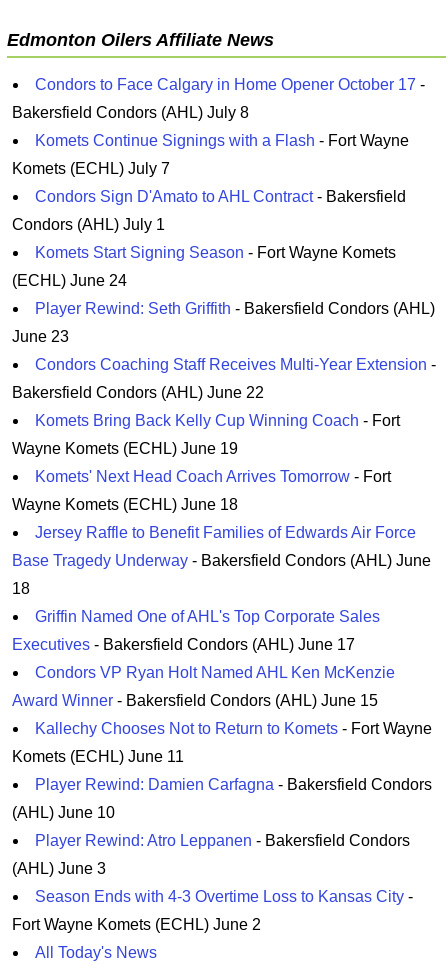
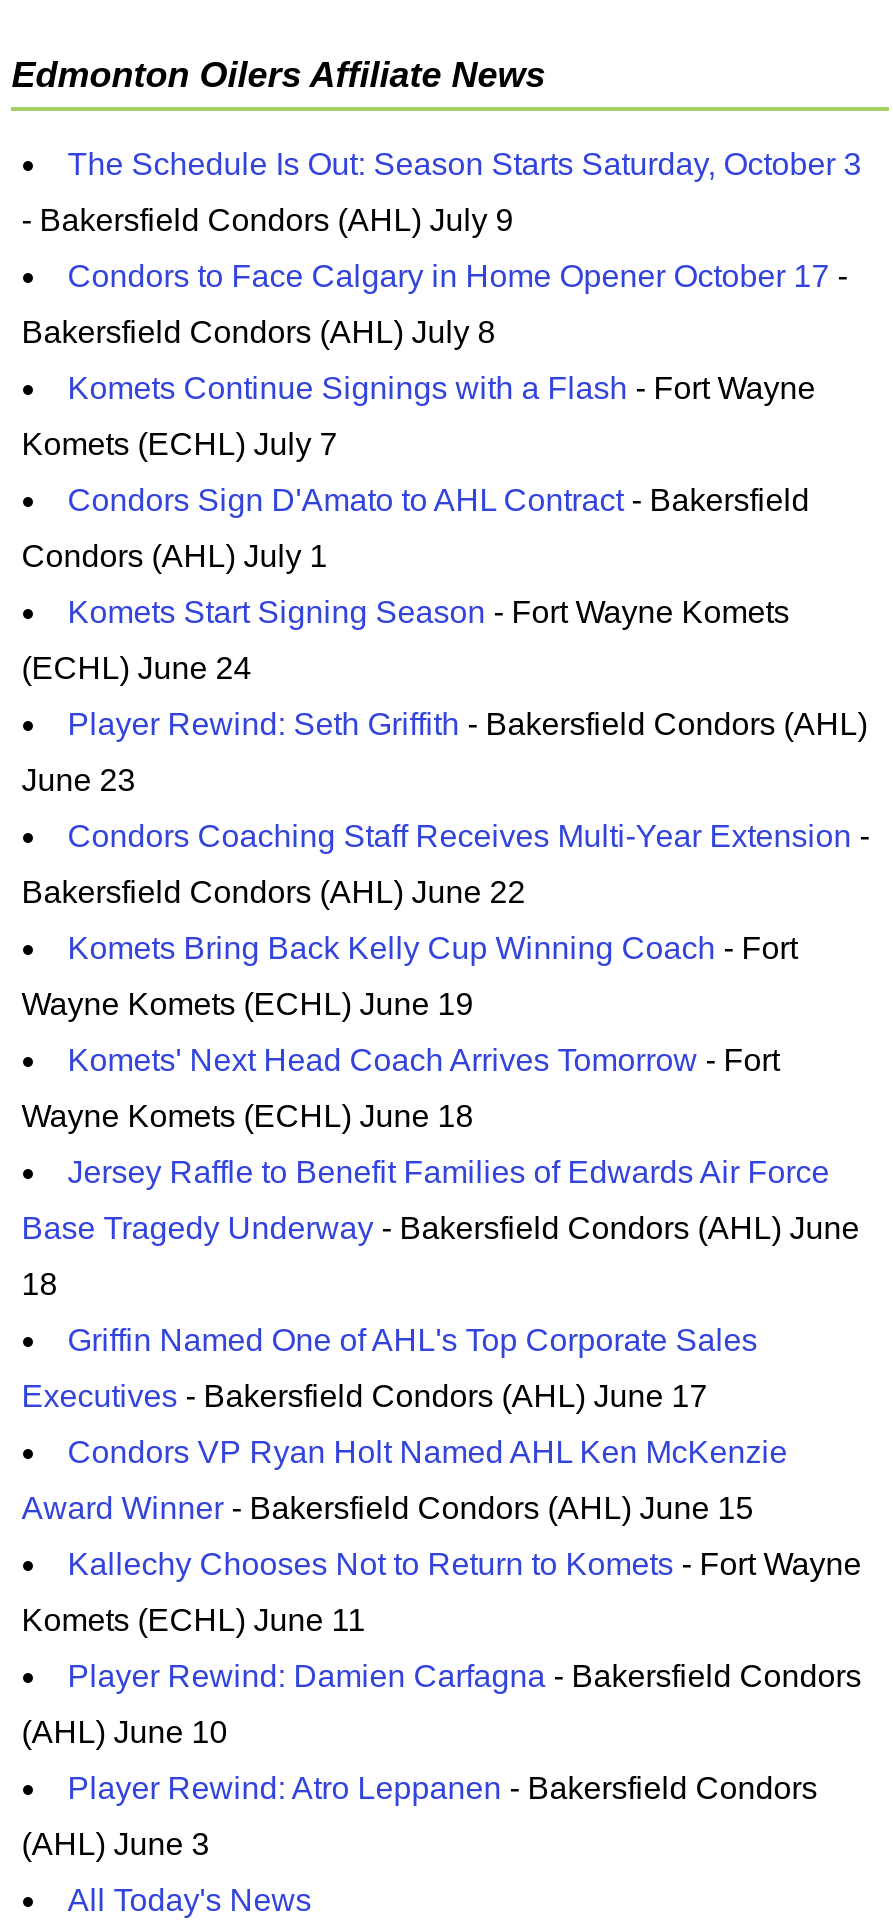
none -> [21,147,861,237] The Schedule Is Out: Season Starts Saturday, October 3 | - Bakersfield Condors (AHL) July 9
moved [12,76,436,877] -> [21,259,869,1861]: Condors to Face Calgary in Home Opener October 17 - | Bakersfield Condors (AHL) July 8 | Komets Continue Signings with a Flash - Fort Wayne | ... | Player Rewind: Atro Leppanen - Bakersfield Condors | (AHL) June 3
[12,888,413,933] Season Ends with 4-3 Overtime Loss to Kansas City - | Fort Wayne Komets (ECHL) June 2 -> none

